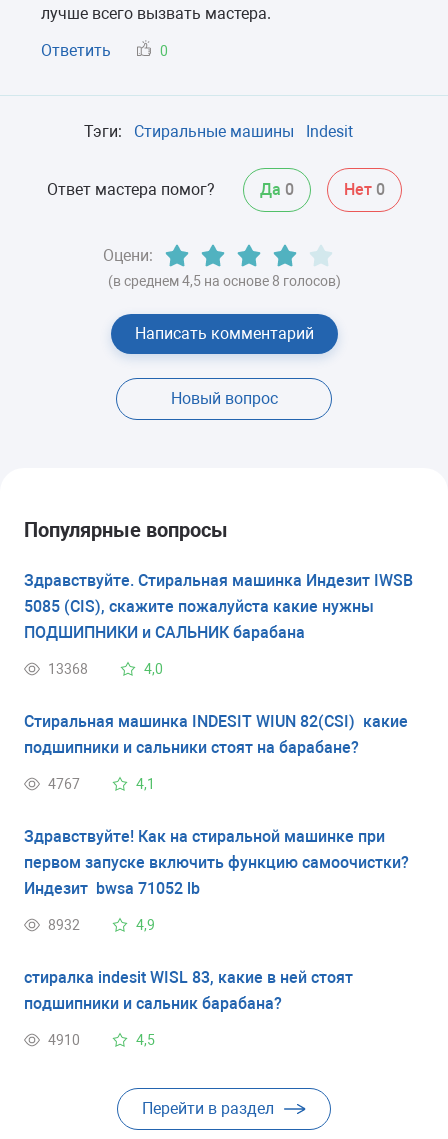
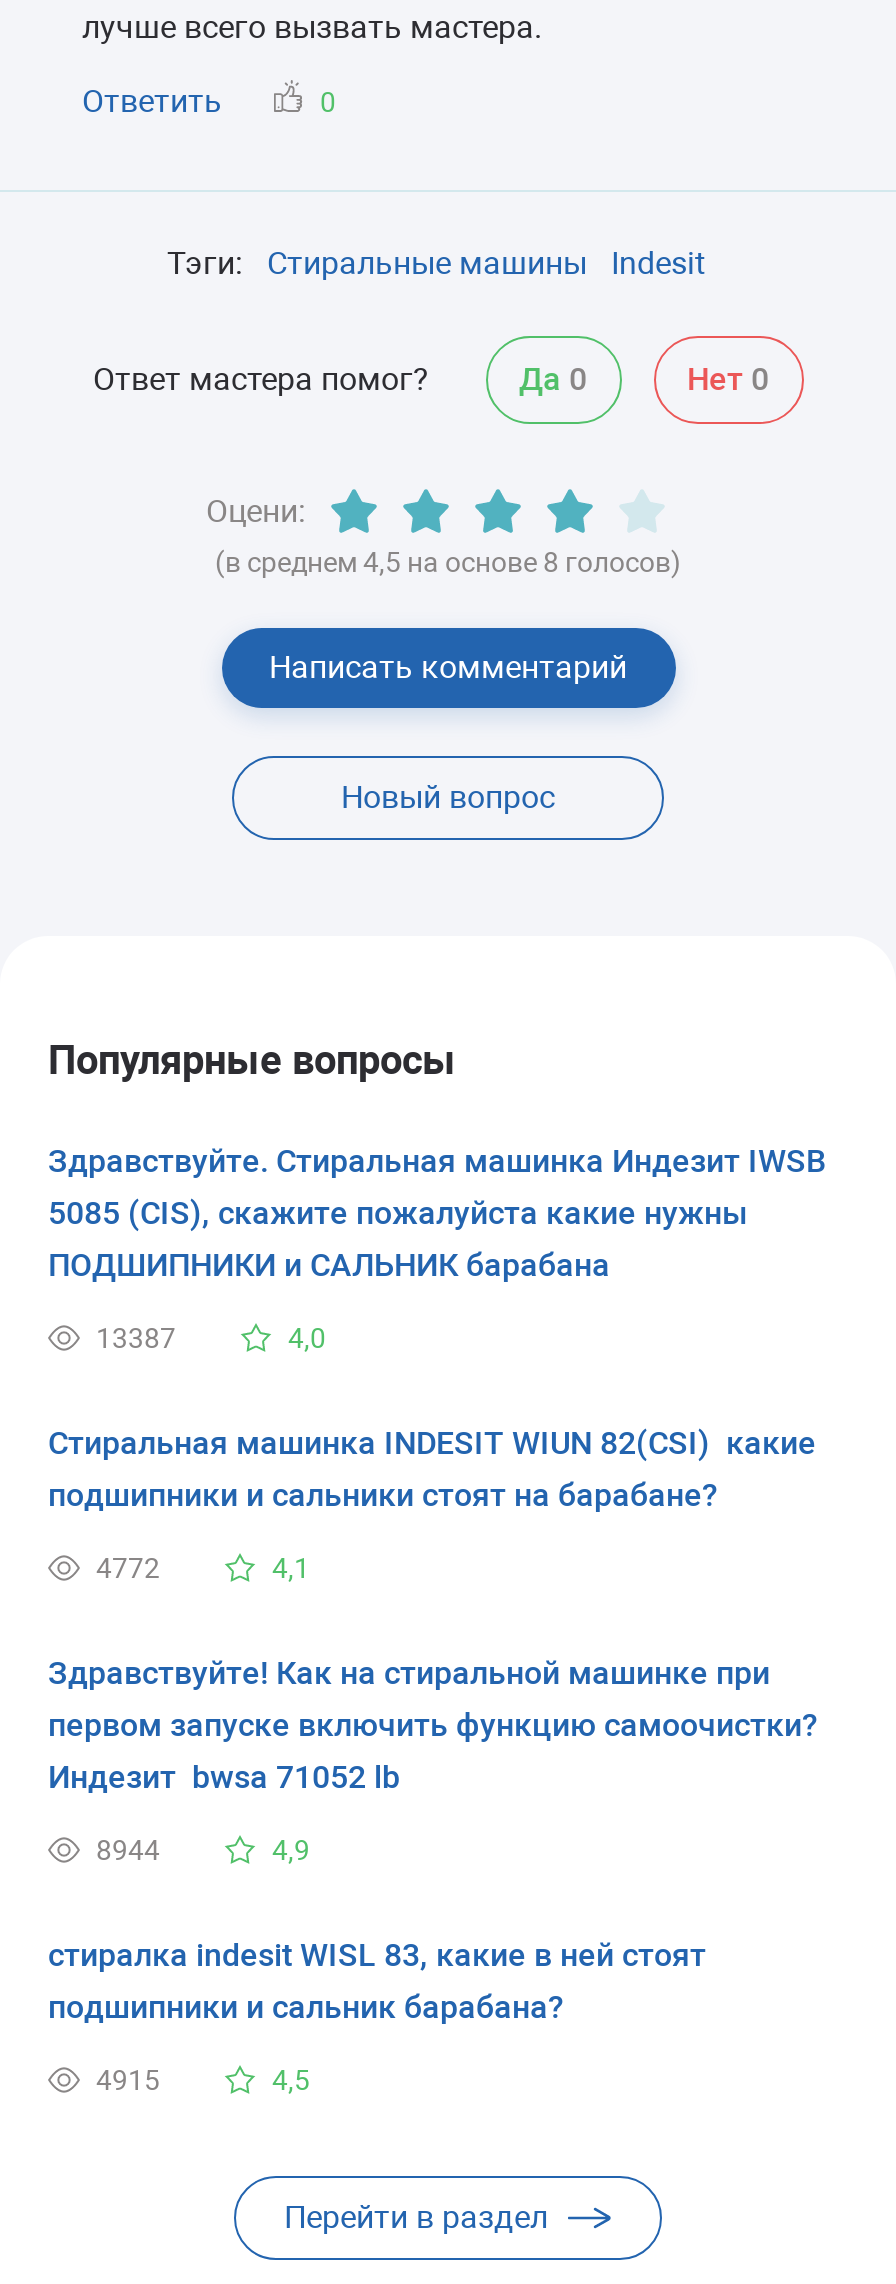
[48,660,88,676] 13368 -> [96,1321,176,1353] 13387
[48,775,80,791] 4767 -> [96,1551,160,1583] 4772
[48,916,80,932] 8932 -> [96,1833,160,1865] 8944
[48,1031,80,1047] 4910 -> [96,2063,160,2095] 4915

